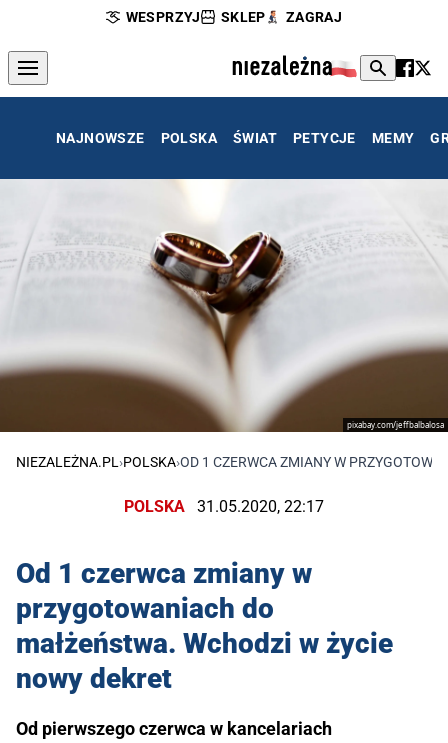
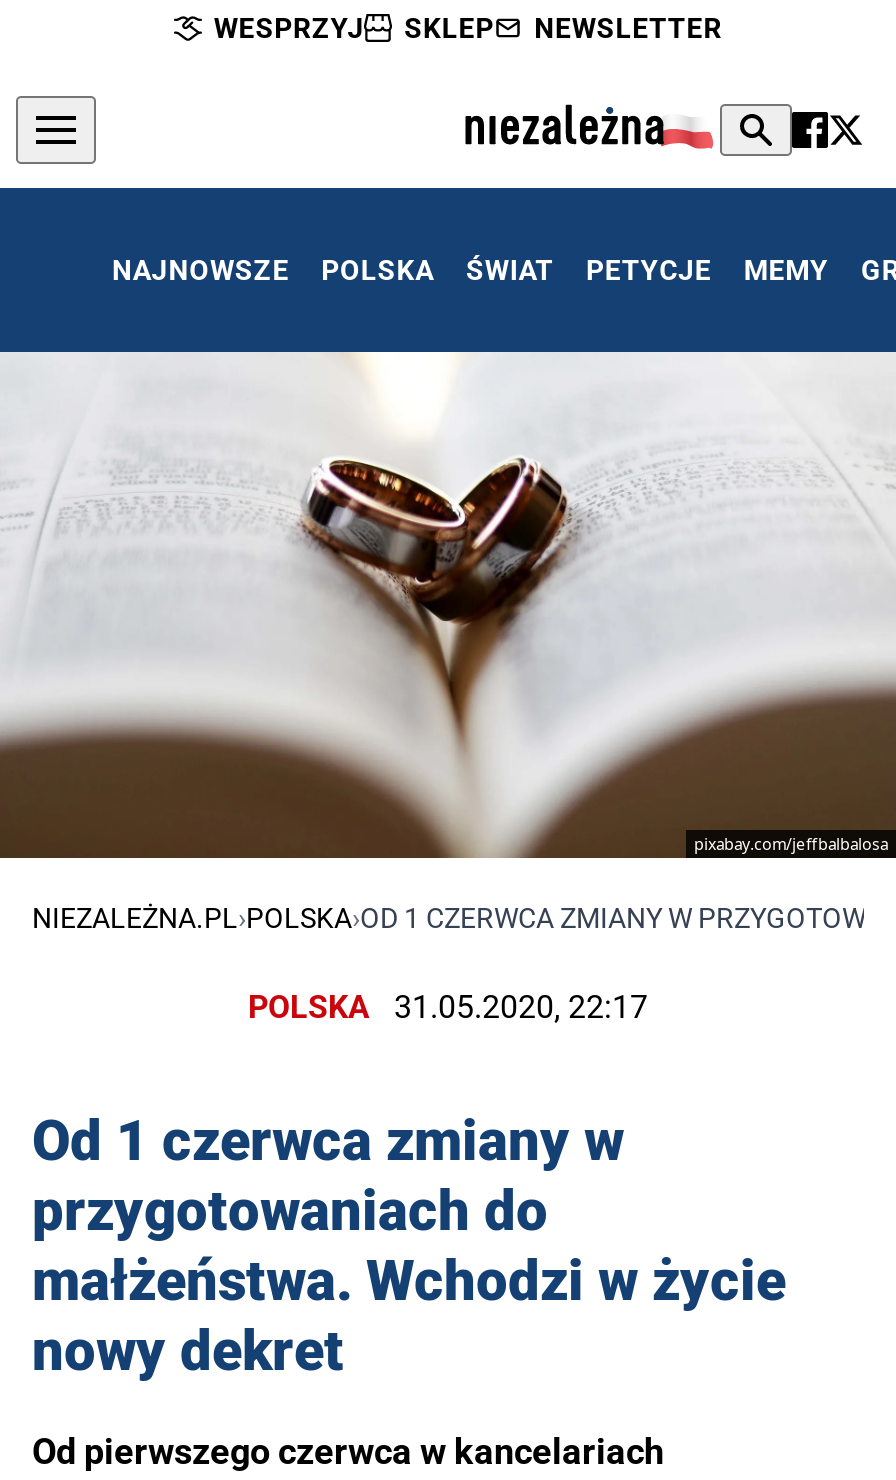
[286,9,342,25] ZAGRAJ -> [534,12,722,44] NEWSLETTER

